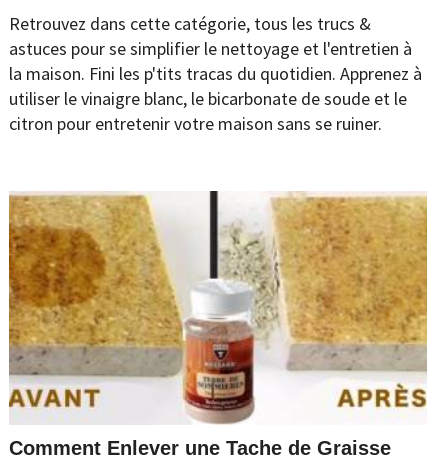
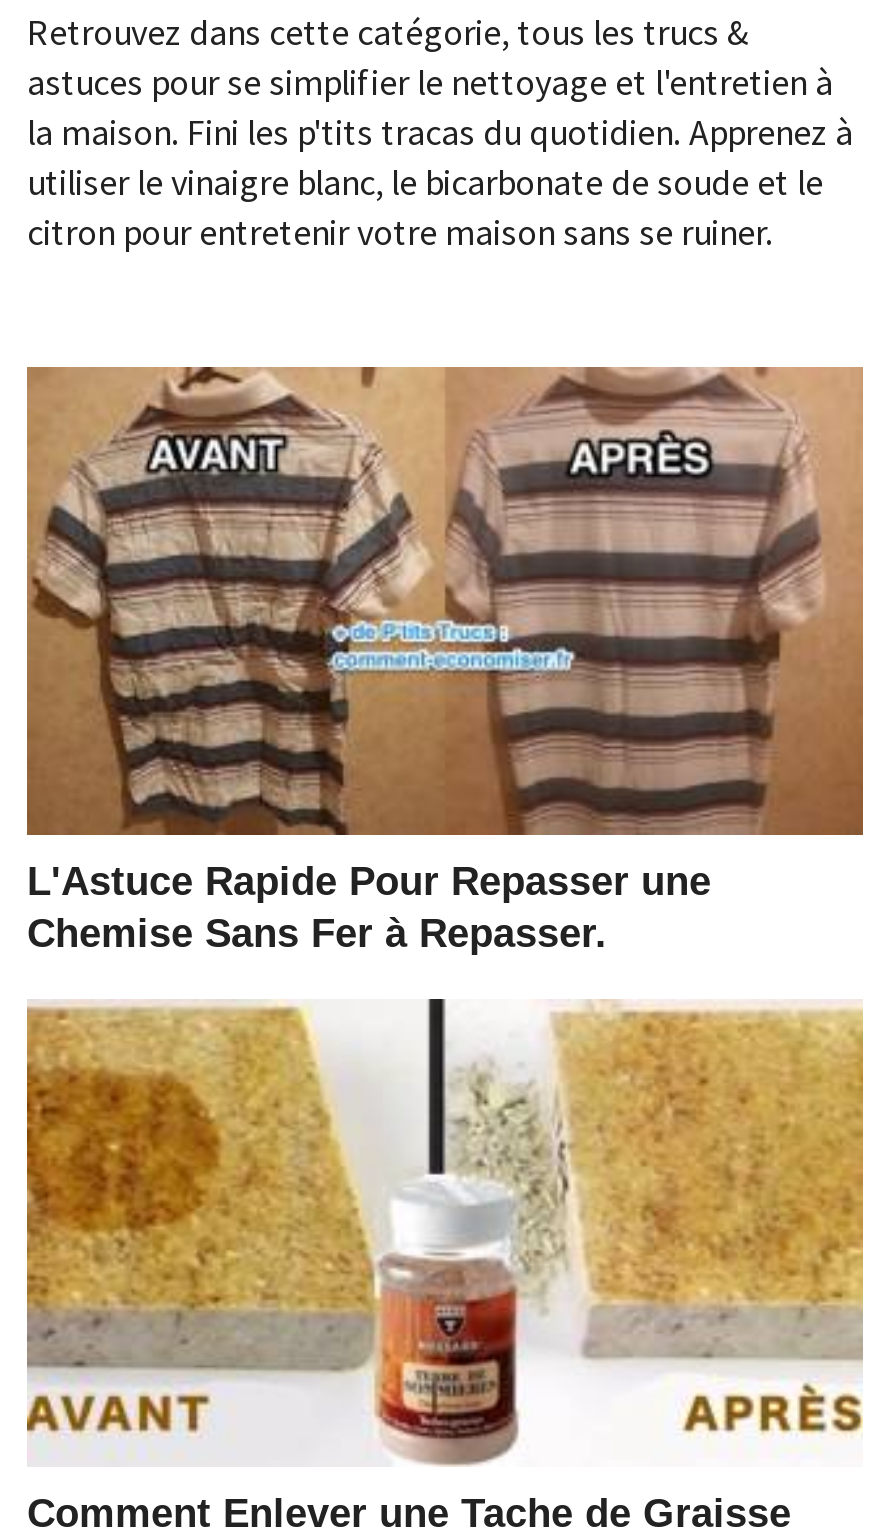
none -> [25,365,865,955] [image] | L'Astuce Rapide Pour Repasser une | Chemise Sans Fer à Repasser.

